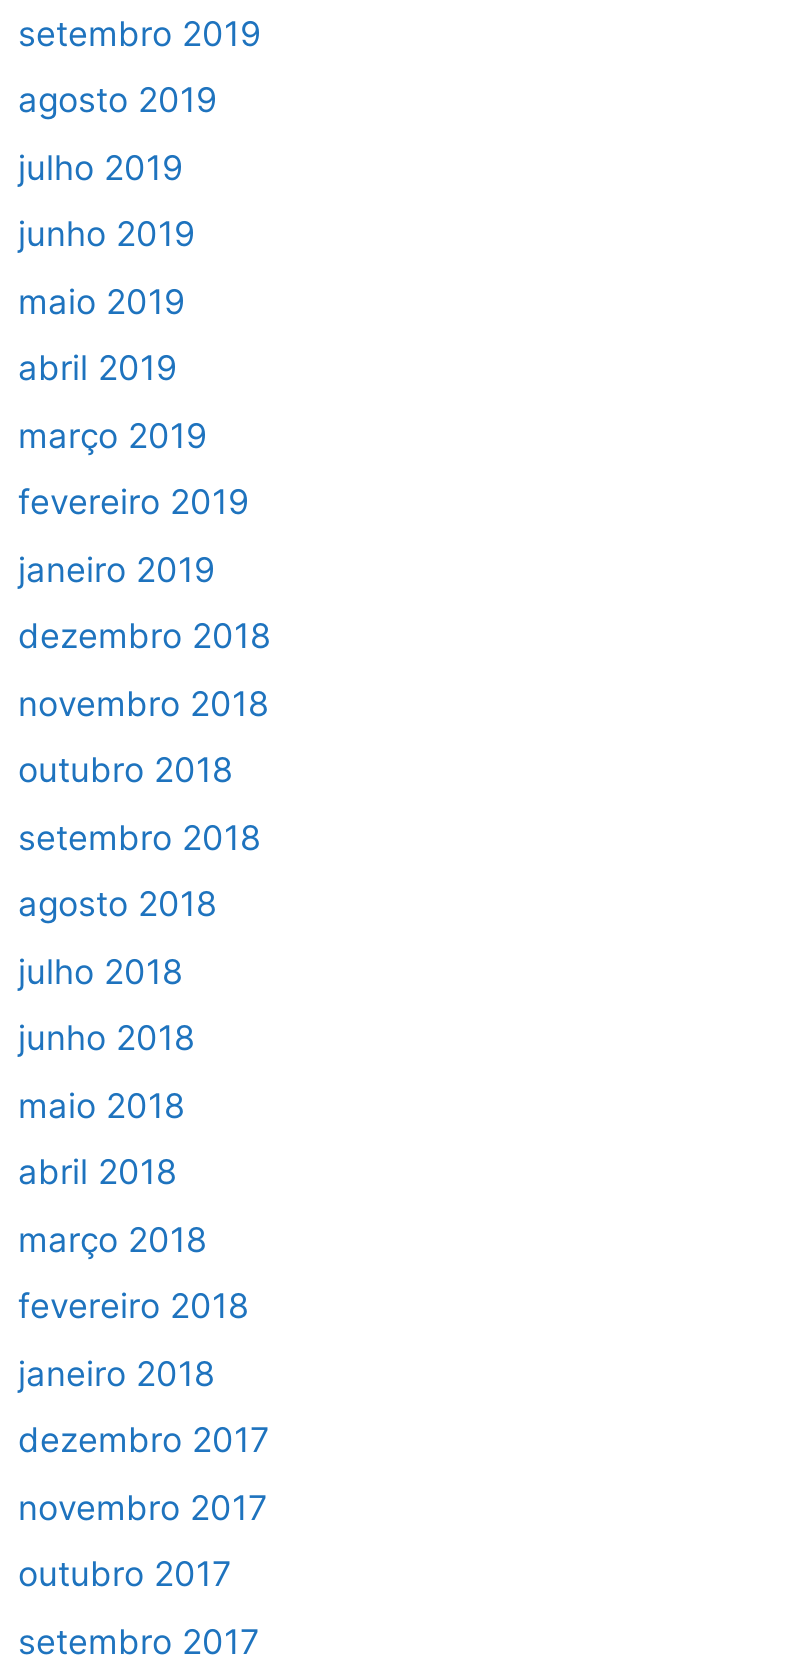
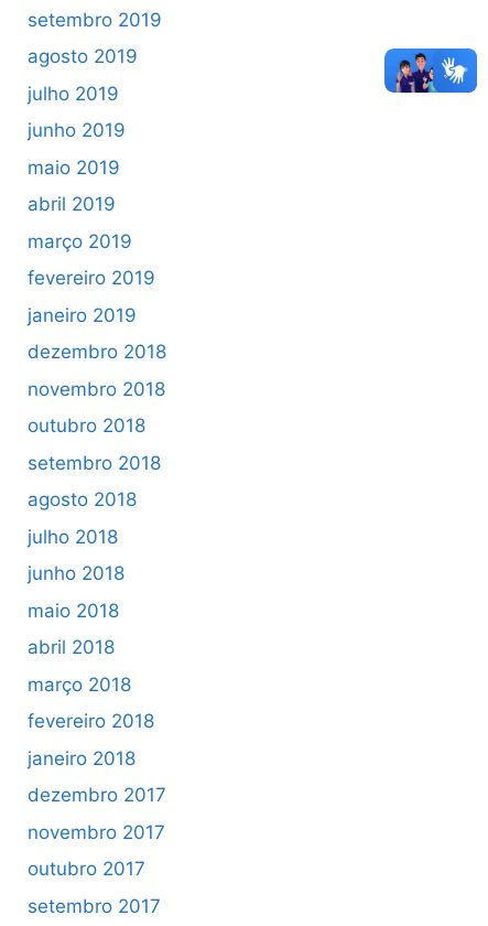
none -> [383,47,478,94] [image]

